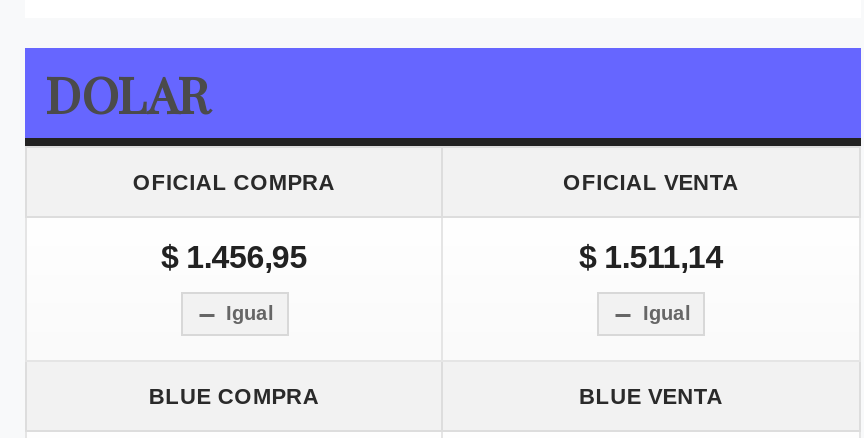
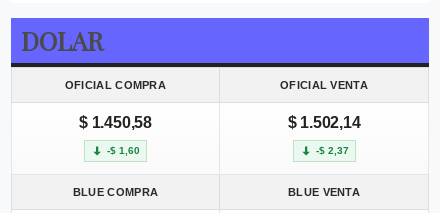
[161,239,307,273] $ 1.456,95 -> [79,113,152,130] $ 1.450,58
[579,239,723,273] $ 1.511,14 -> [287,113,360,130] $ 1.502,14
[226,301,274,323] Igual -> [107,144,140,155] -$ 1,60
[643,301,691,323] Igual -> [315,144,348,155] -$ 2,37

